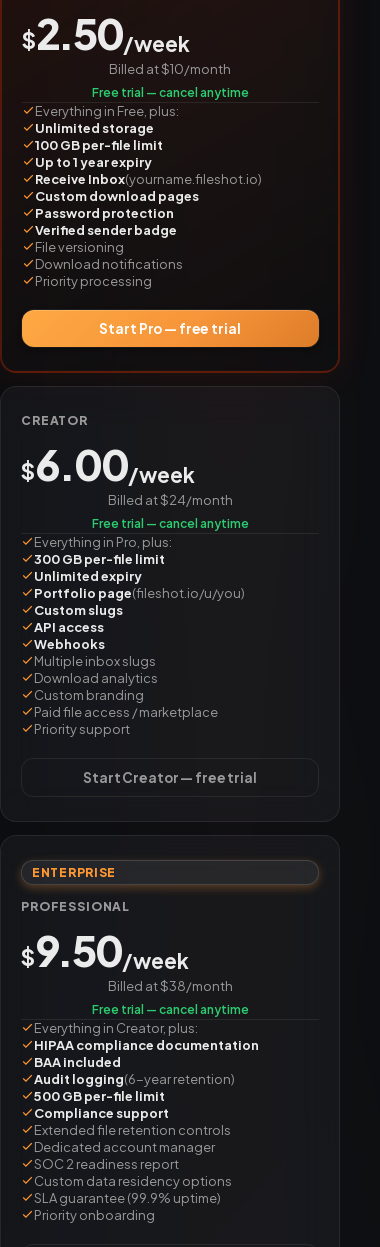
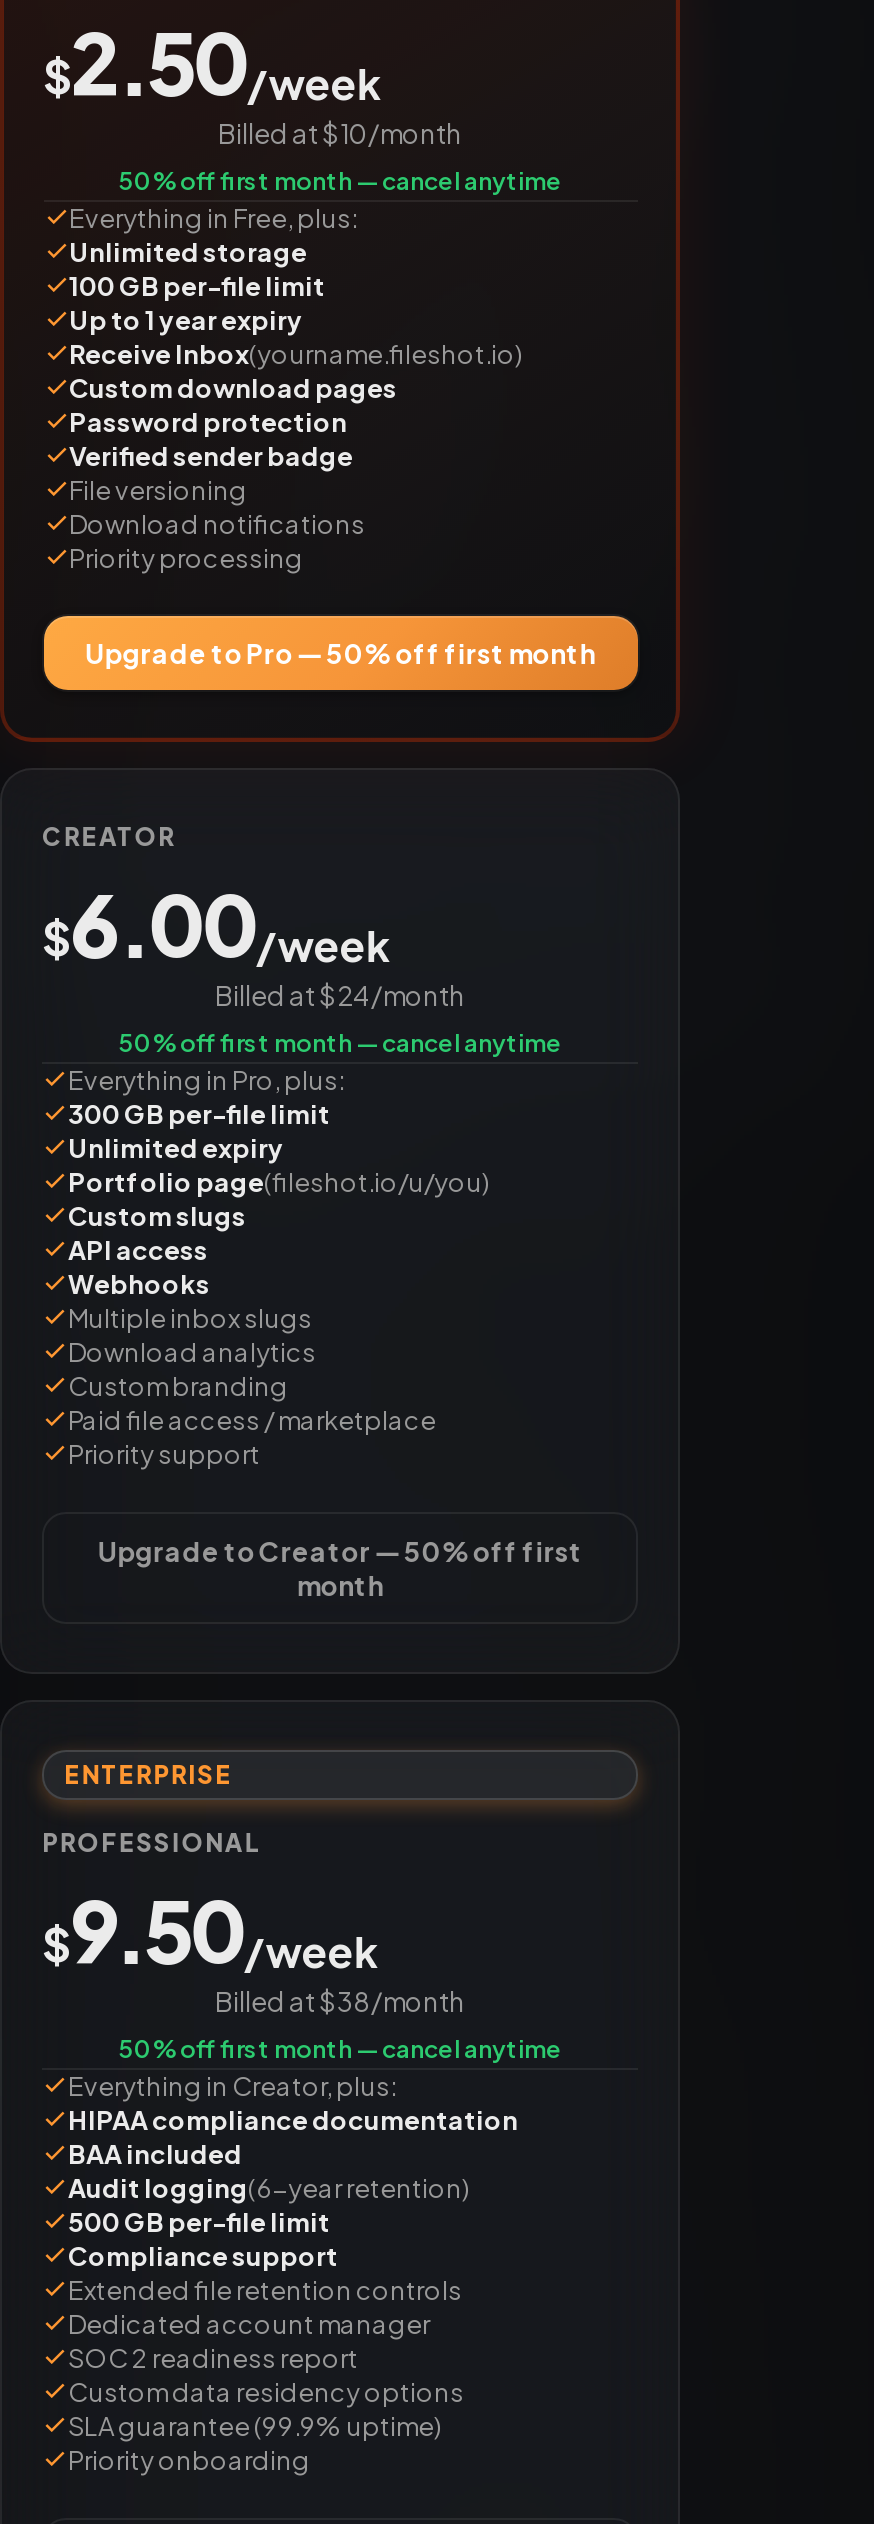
[91,85,248,100] Free trial — cancel anytime -> [118,166,562,196] 50% off first month — cancel anytime
[99,320,240,337] Start Pro — free trial -> [85,636,595,670] Upgrade to Pro — 50% off first month
[91,516,248,531] Free trial — cancel anytime -> [118,1027,562,1057] 50% off first month — cancel anytime
[83,769,257,786] Start Creator — free trial -> [98,1533,582,1601] Upgrade to Creator — 50% off first | month
[91,1002,248,1017] Free trial — cancel anytime -> [118,2033,562,2063] 50% off first month — cancel anytime

